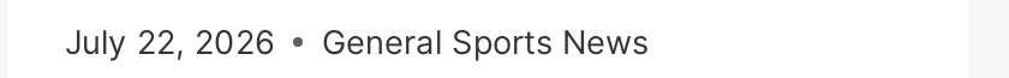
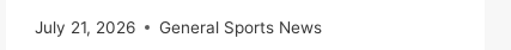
[65,23,649,61] July 22, 2026 General Sports News -> [35,18,322,37] July 21, 2026 General Sports News

